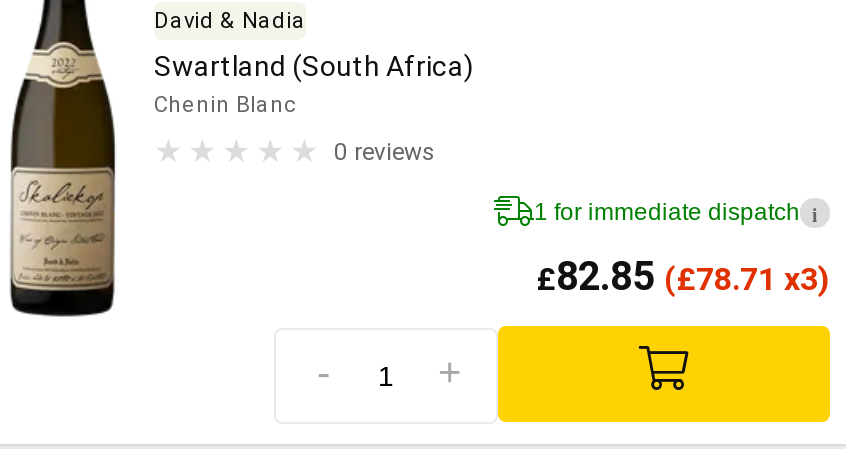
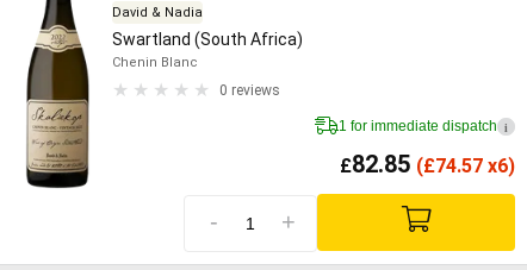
[536,252,830,300] £82.85 (£78.71 x3) -> [340,150,515,178] £82.85 (£74.57 x6)

